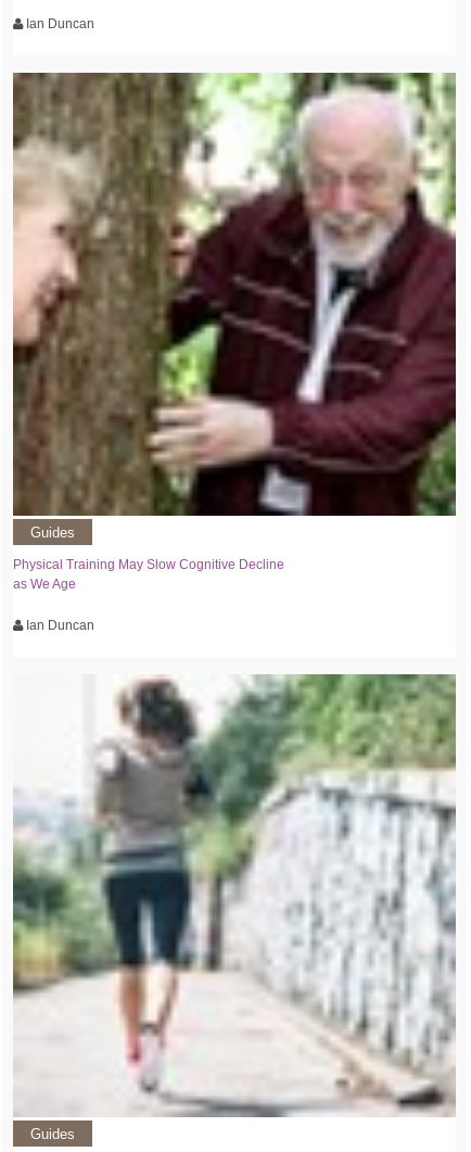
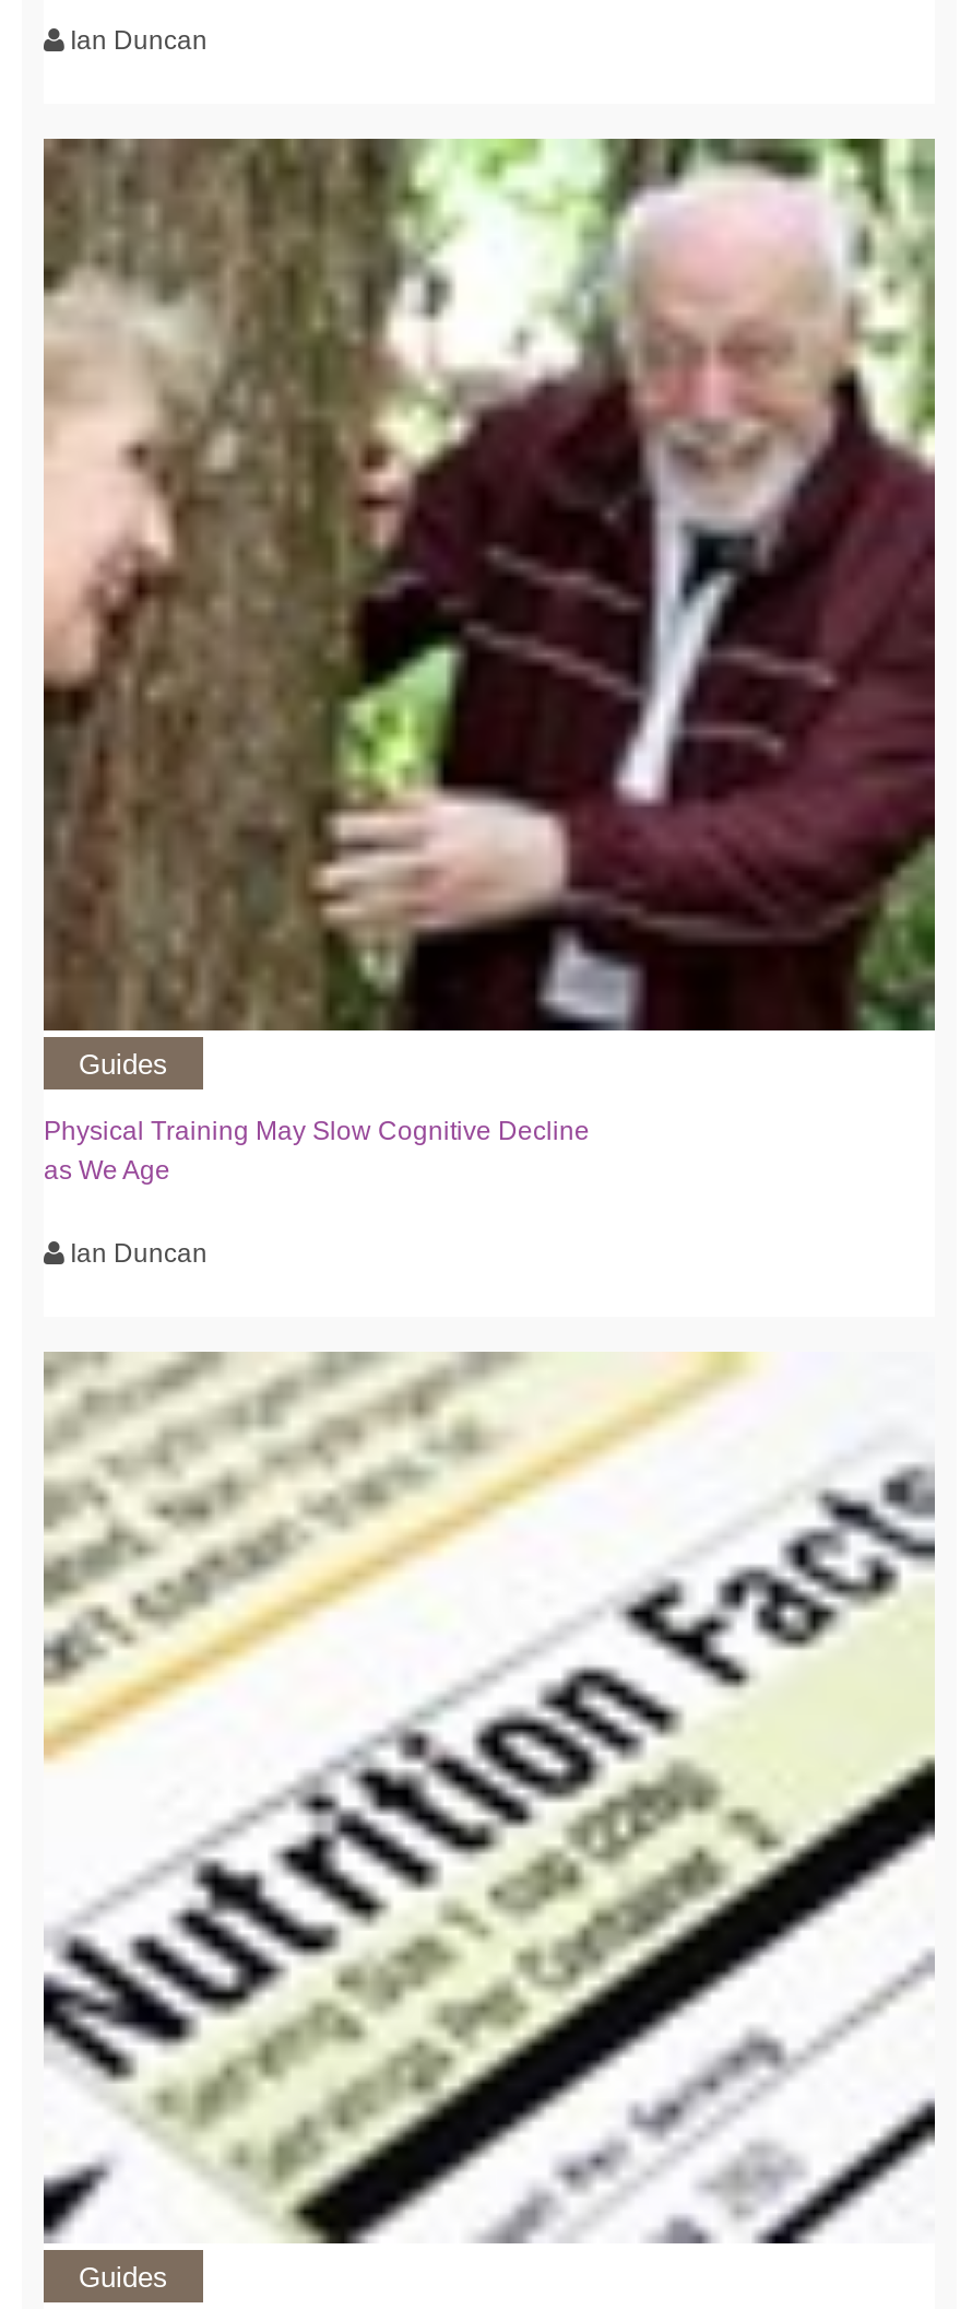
[12,673,457,1118] [image] -> [42,1352,937,2246] [image]

